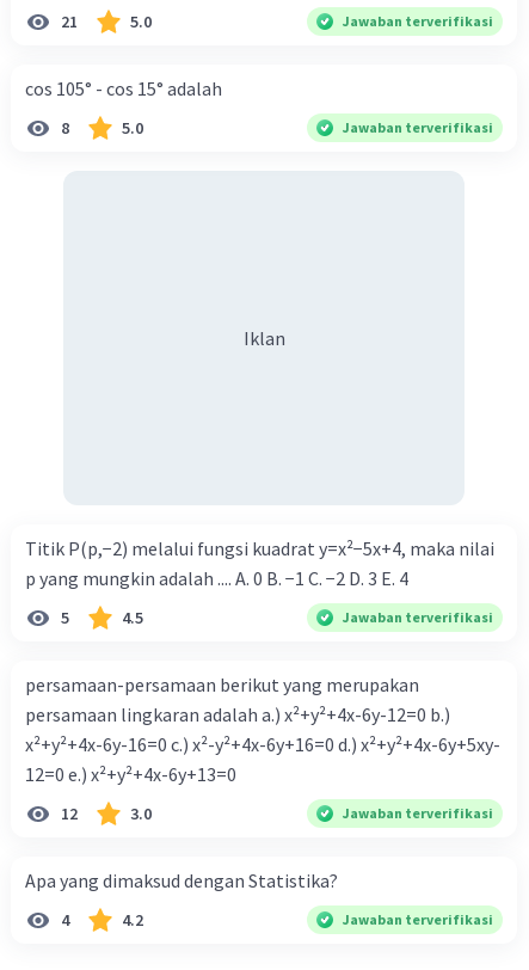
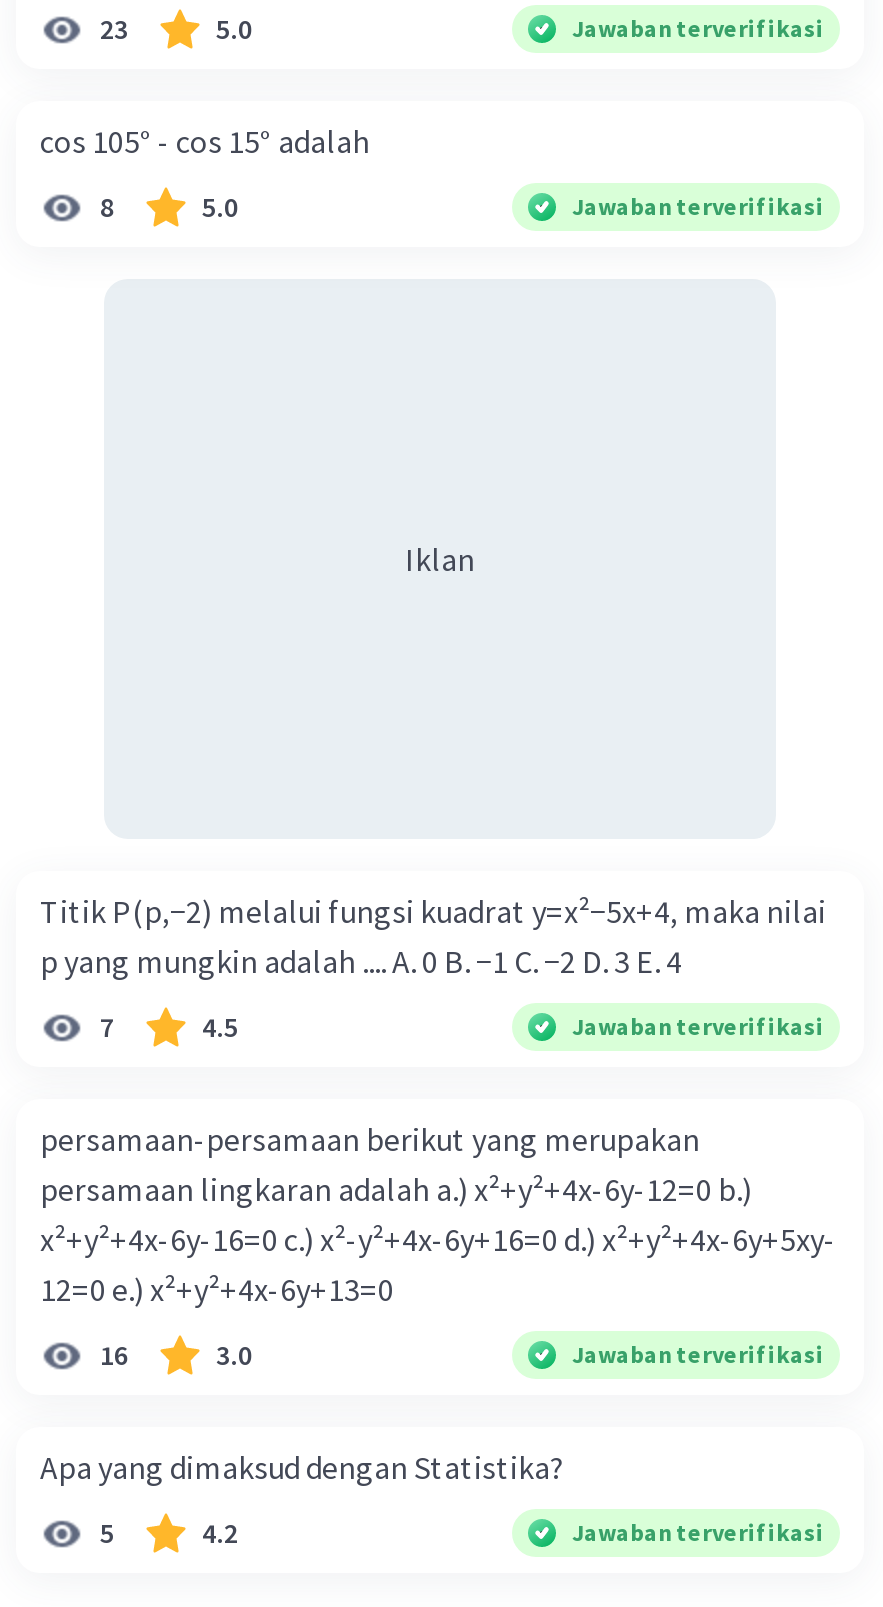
[61,11,78,32] 21 -> [100,11,128,47] 23
[61,607,69,629] 5 -> [100,1009,114,1045] 7
[61,803,78,824] 12 -> [100,1337,128,1373] 16
[61,909,69,931] 4 -> [100,1515,114,1551] 5

